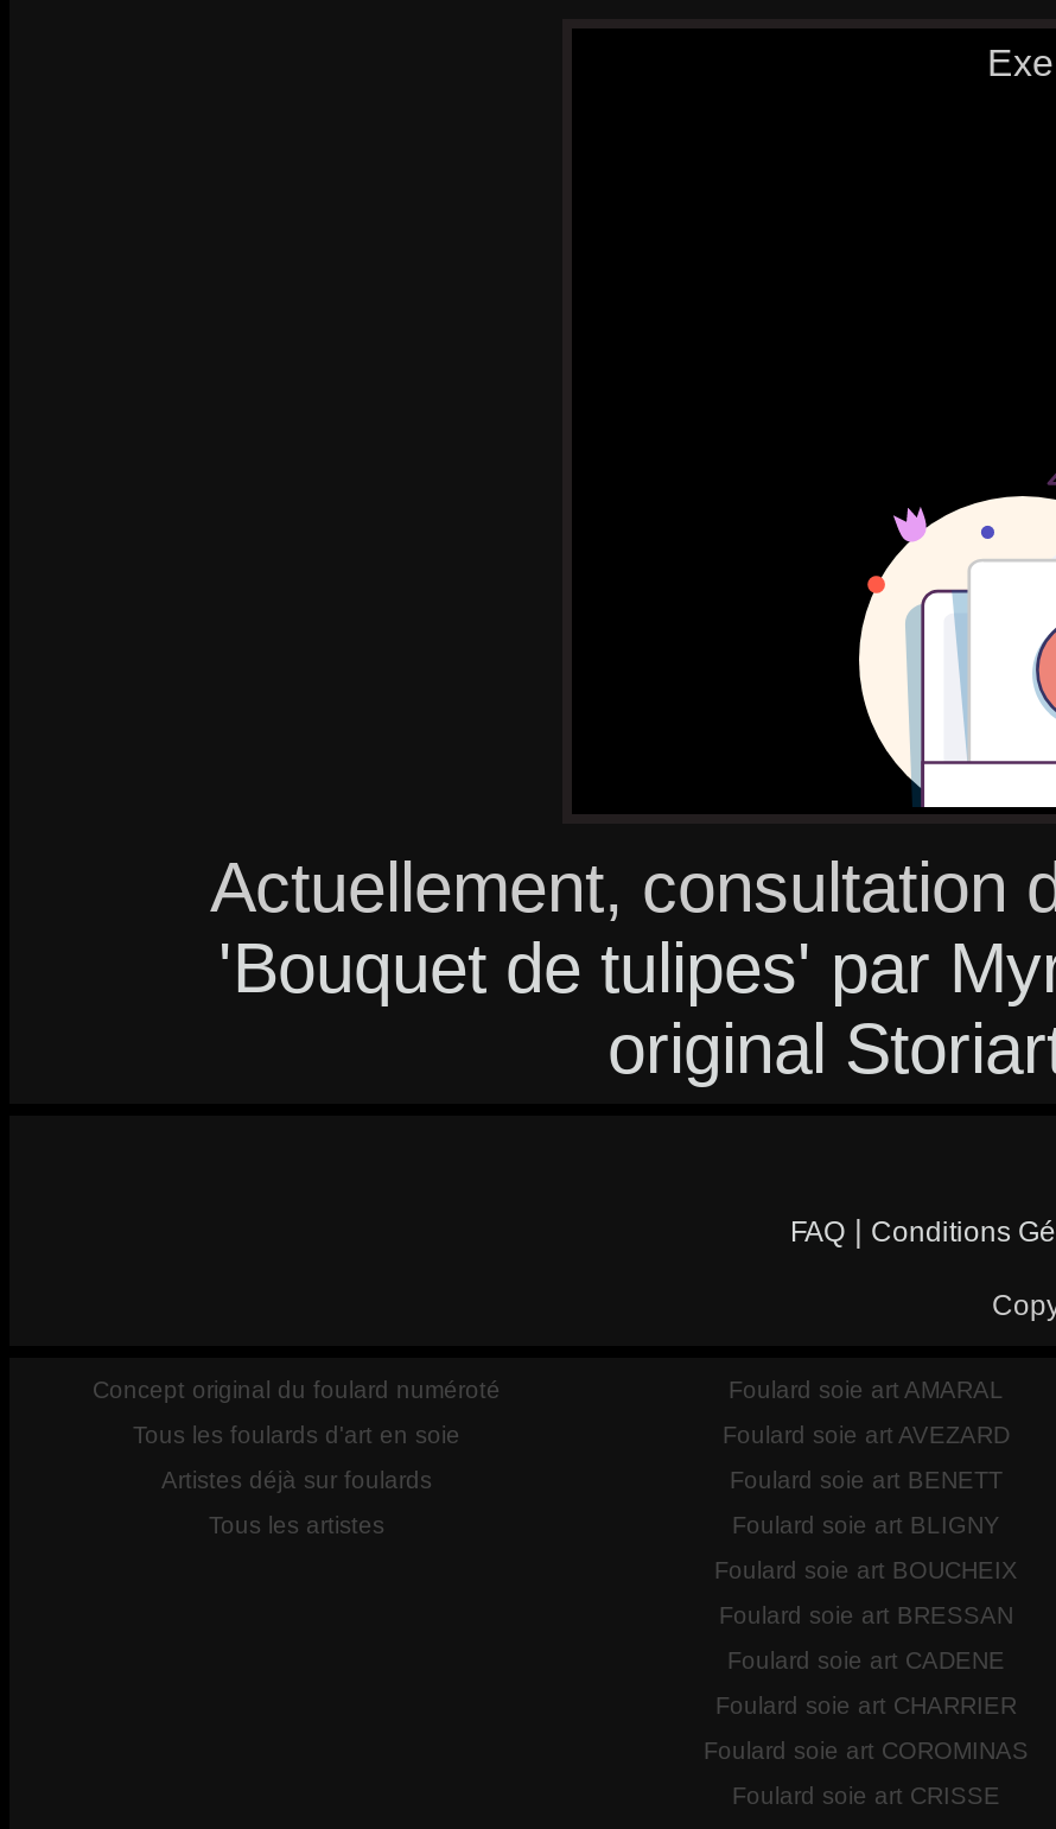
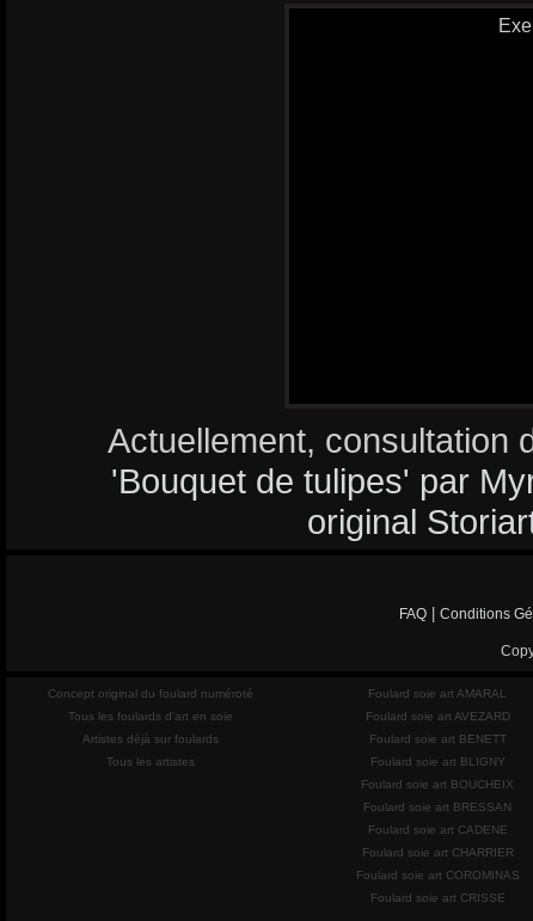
[857,475,1049,809] [image] -> none

